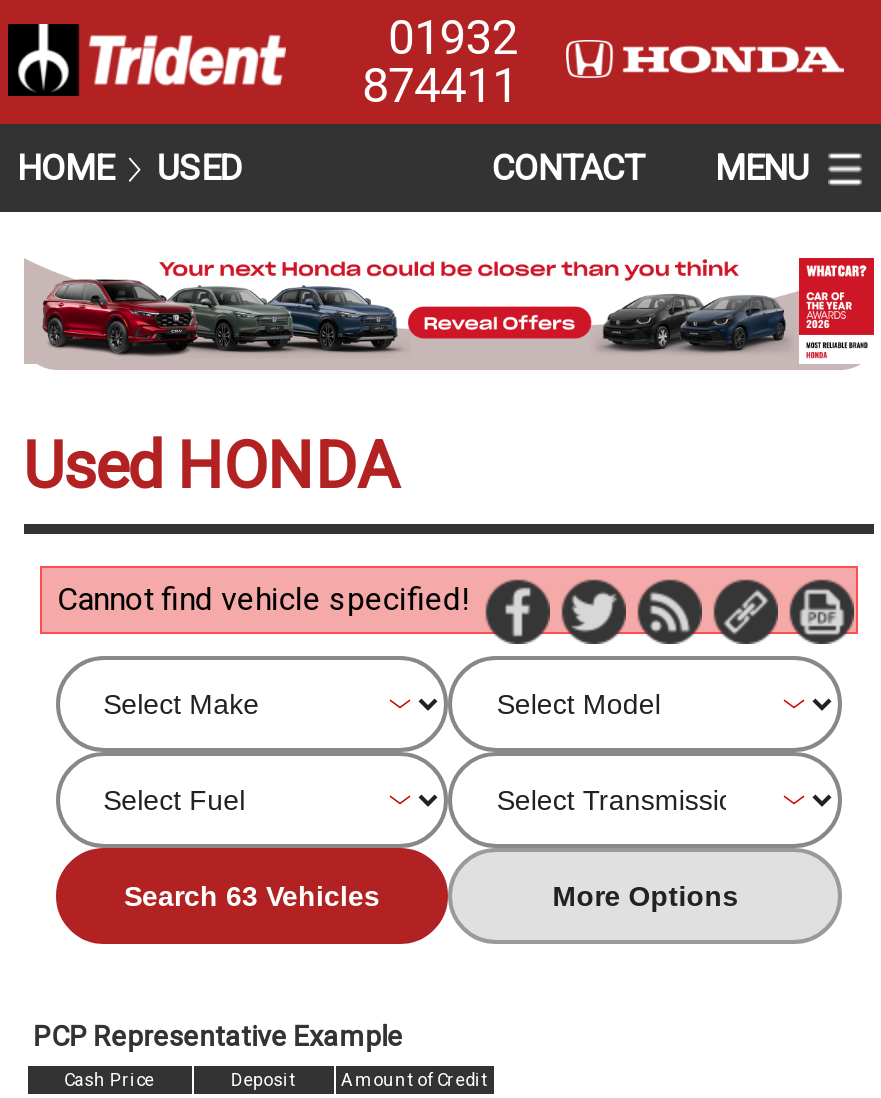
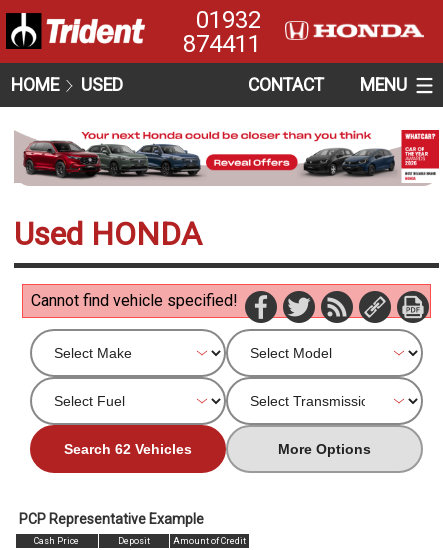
[124,880,380,912] Search 63 Vehicles -> [64,441,192,457] Search 62 Vehicles

